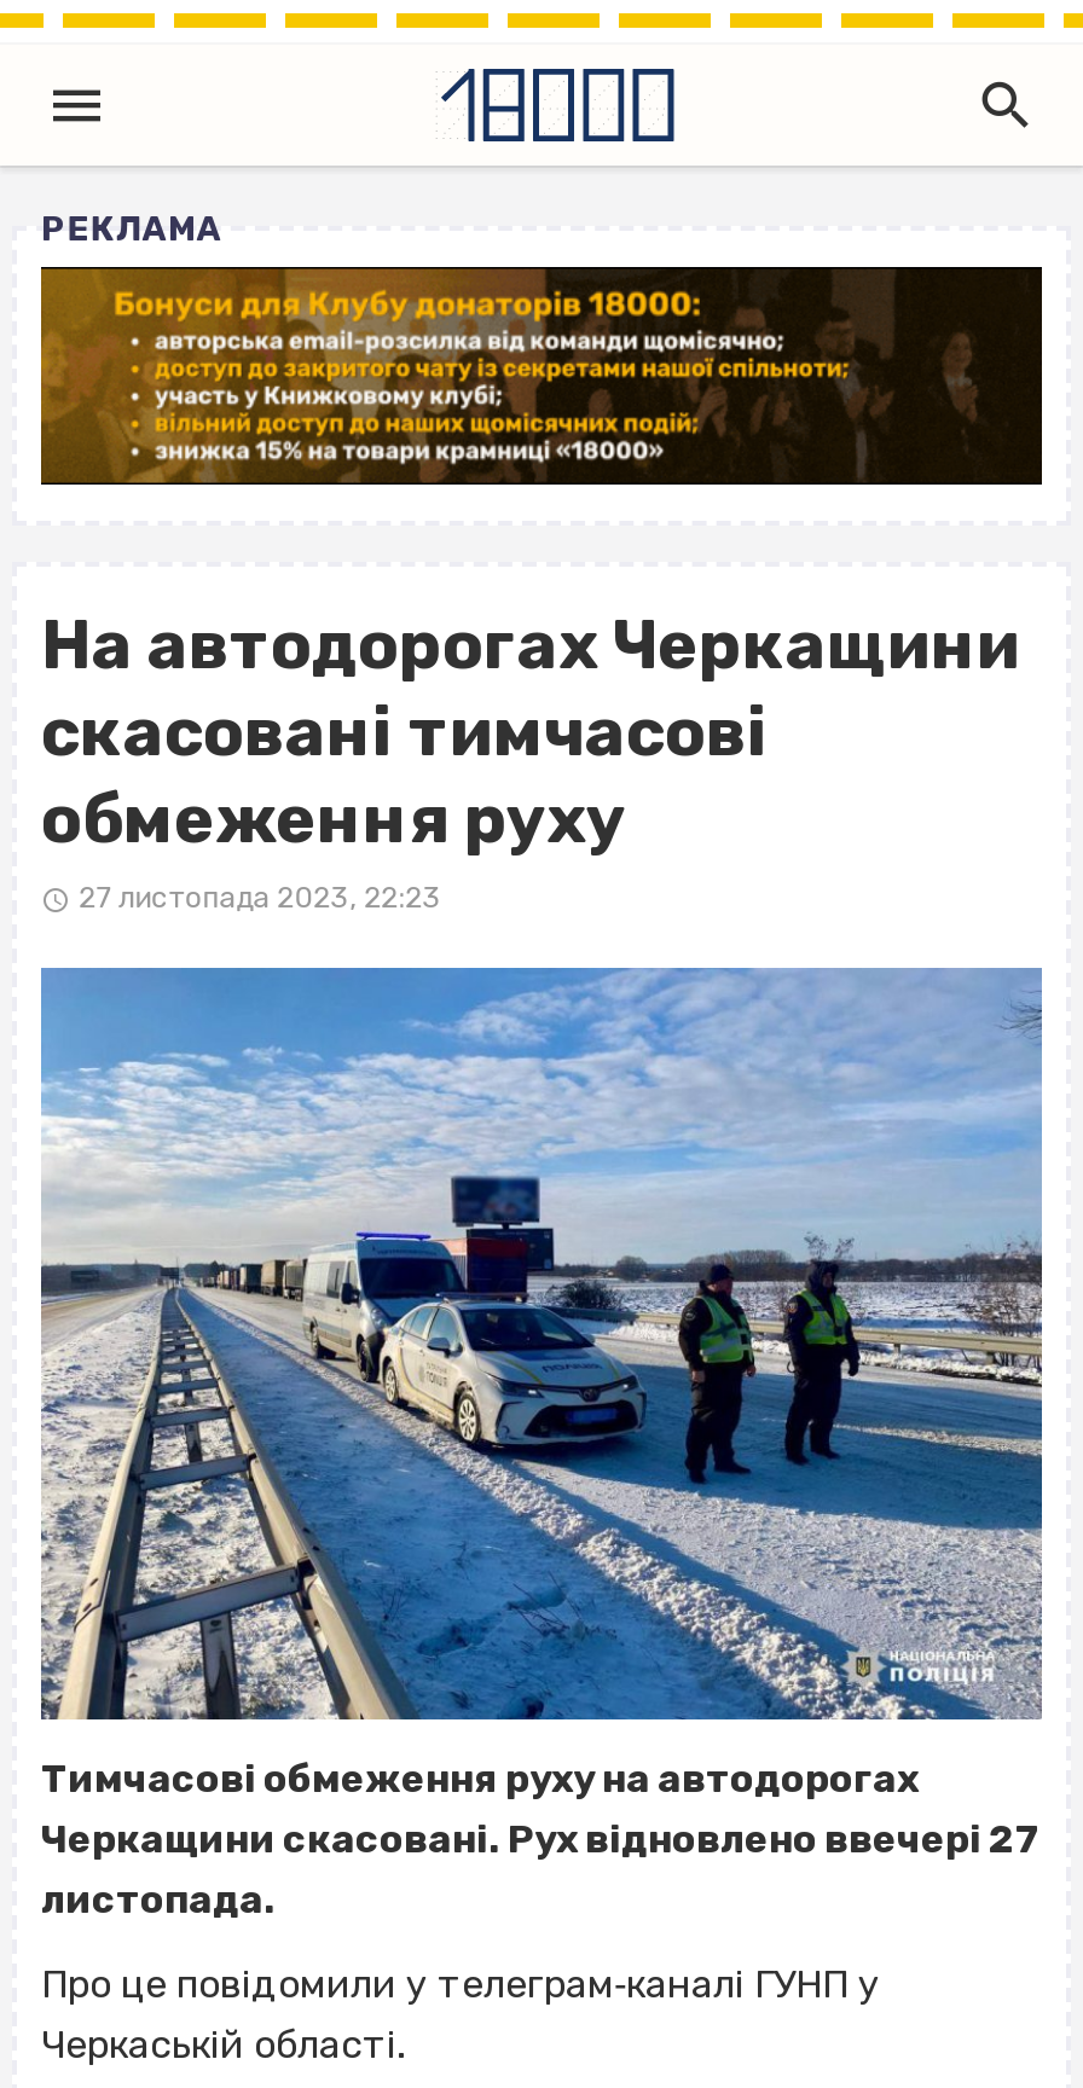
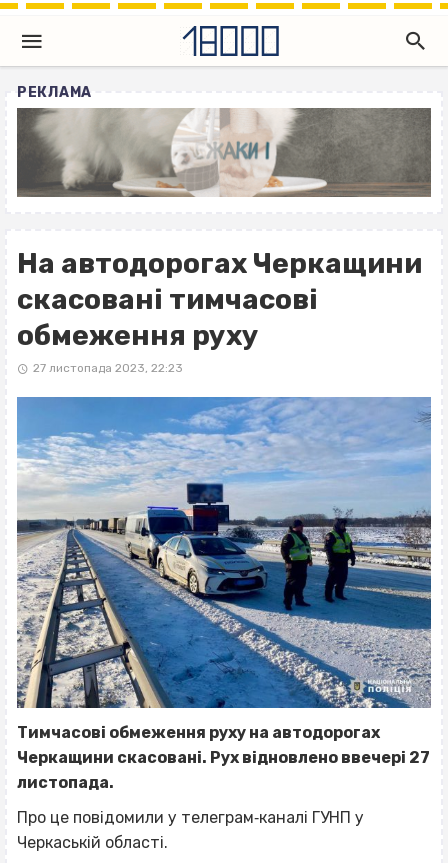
[41,265,1042,487] [image] -> [17,107,431,198] [image]

